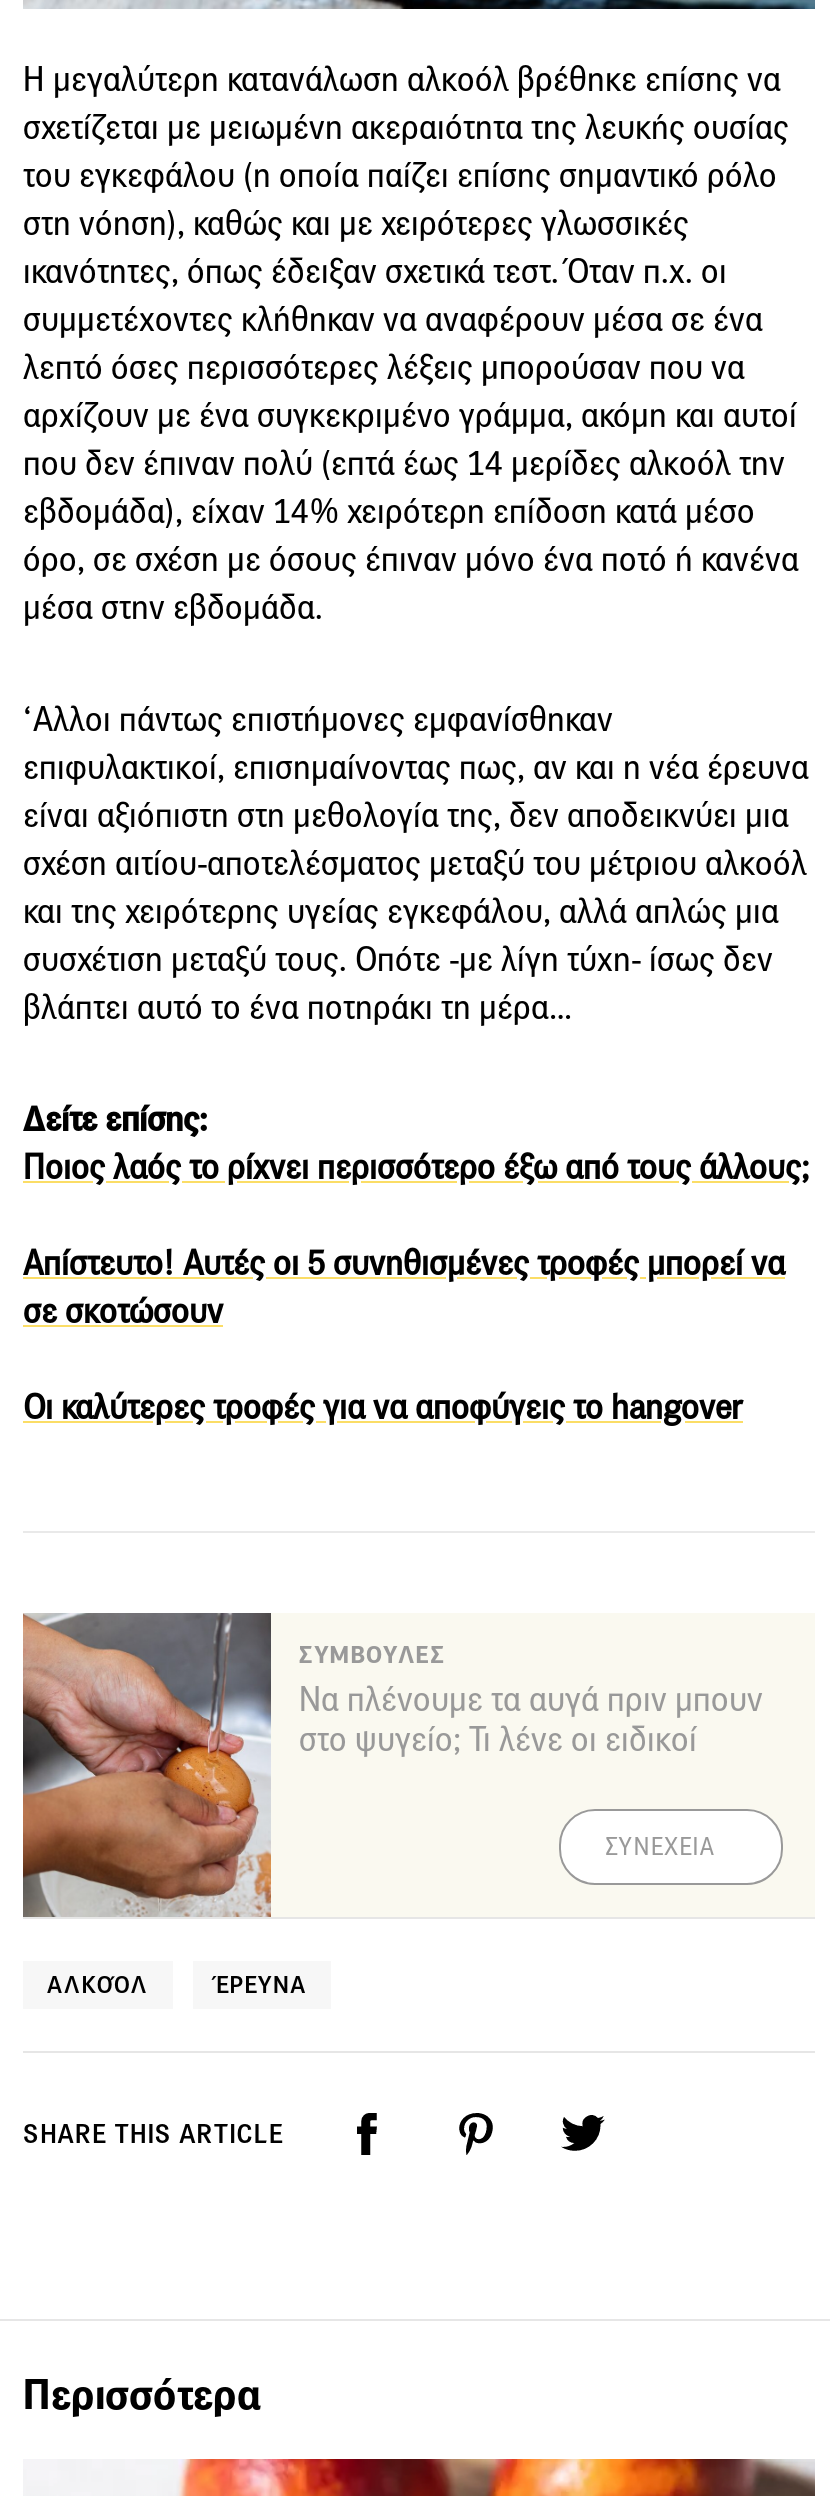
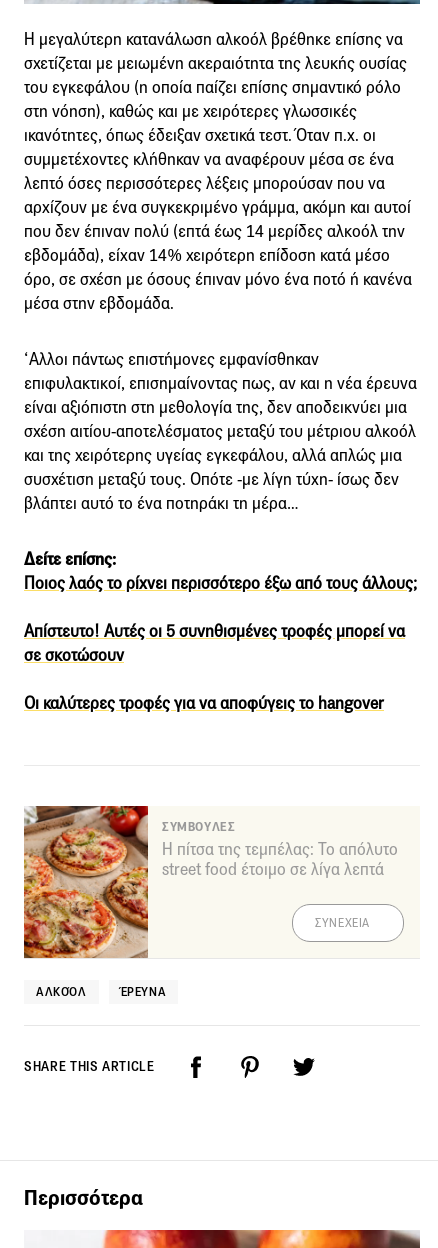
[21,1612,763,1918] [image] | Να πλένουμε τα αυγά πριν μπουν | στο ψυγείο; Τι λένε οι ειδικοί -> [23,805,398,959] [image] | Η πίτσα της τεμπέλας: Το απόλυτο | street food έτοιμο σε λίγα λεπτά

